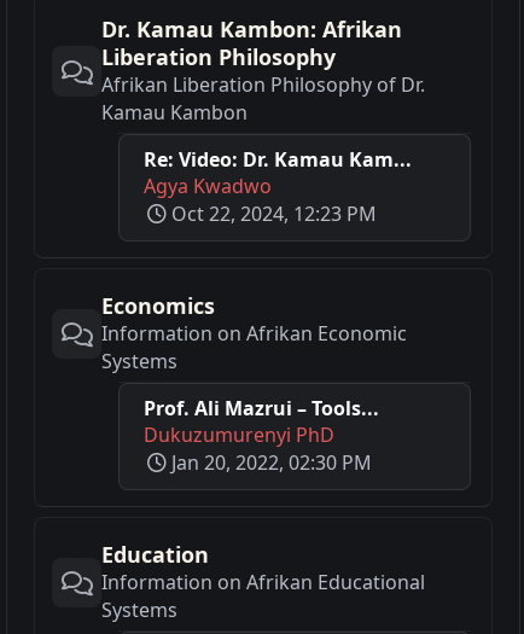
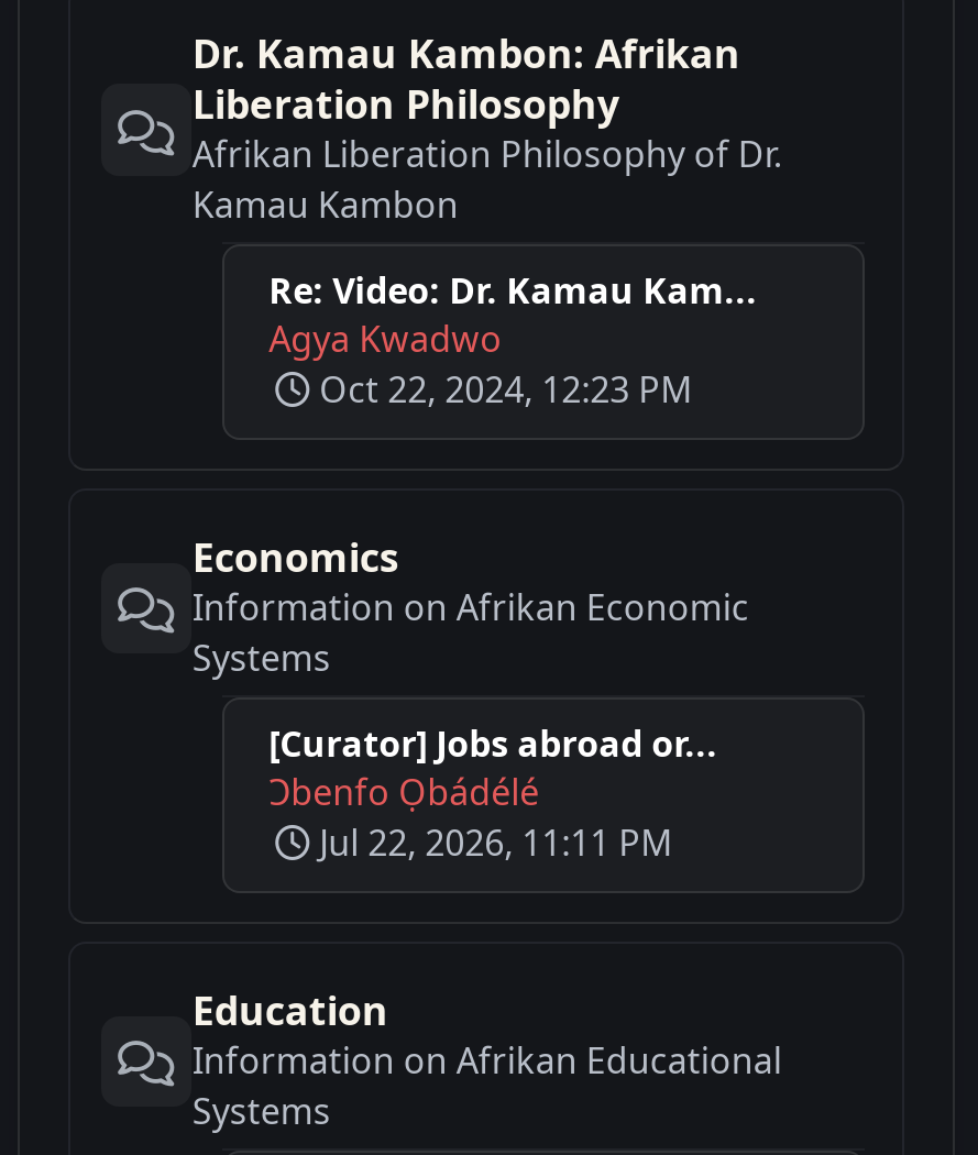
[144,395,379,476] Prof. Ali Mazrui – Tools... | Dukuzumurenyi PhD | Jan 20, 2022, 02:30 PM -> [269,719,718,867] [Curator] Jobs abroad or... | Ɔbenfo Ọbádélé | Jul 22, 2026, 11:11 PM

